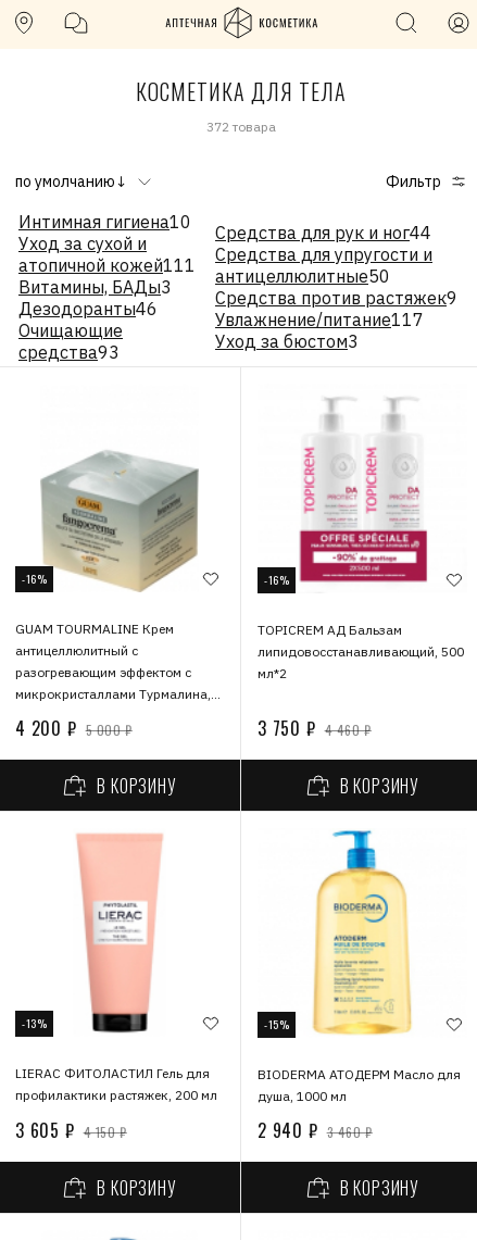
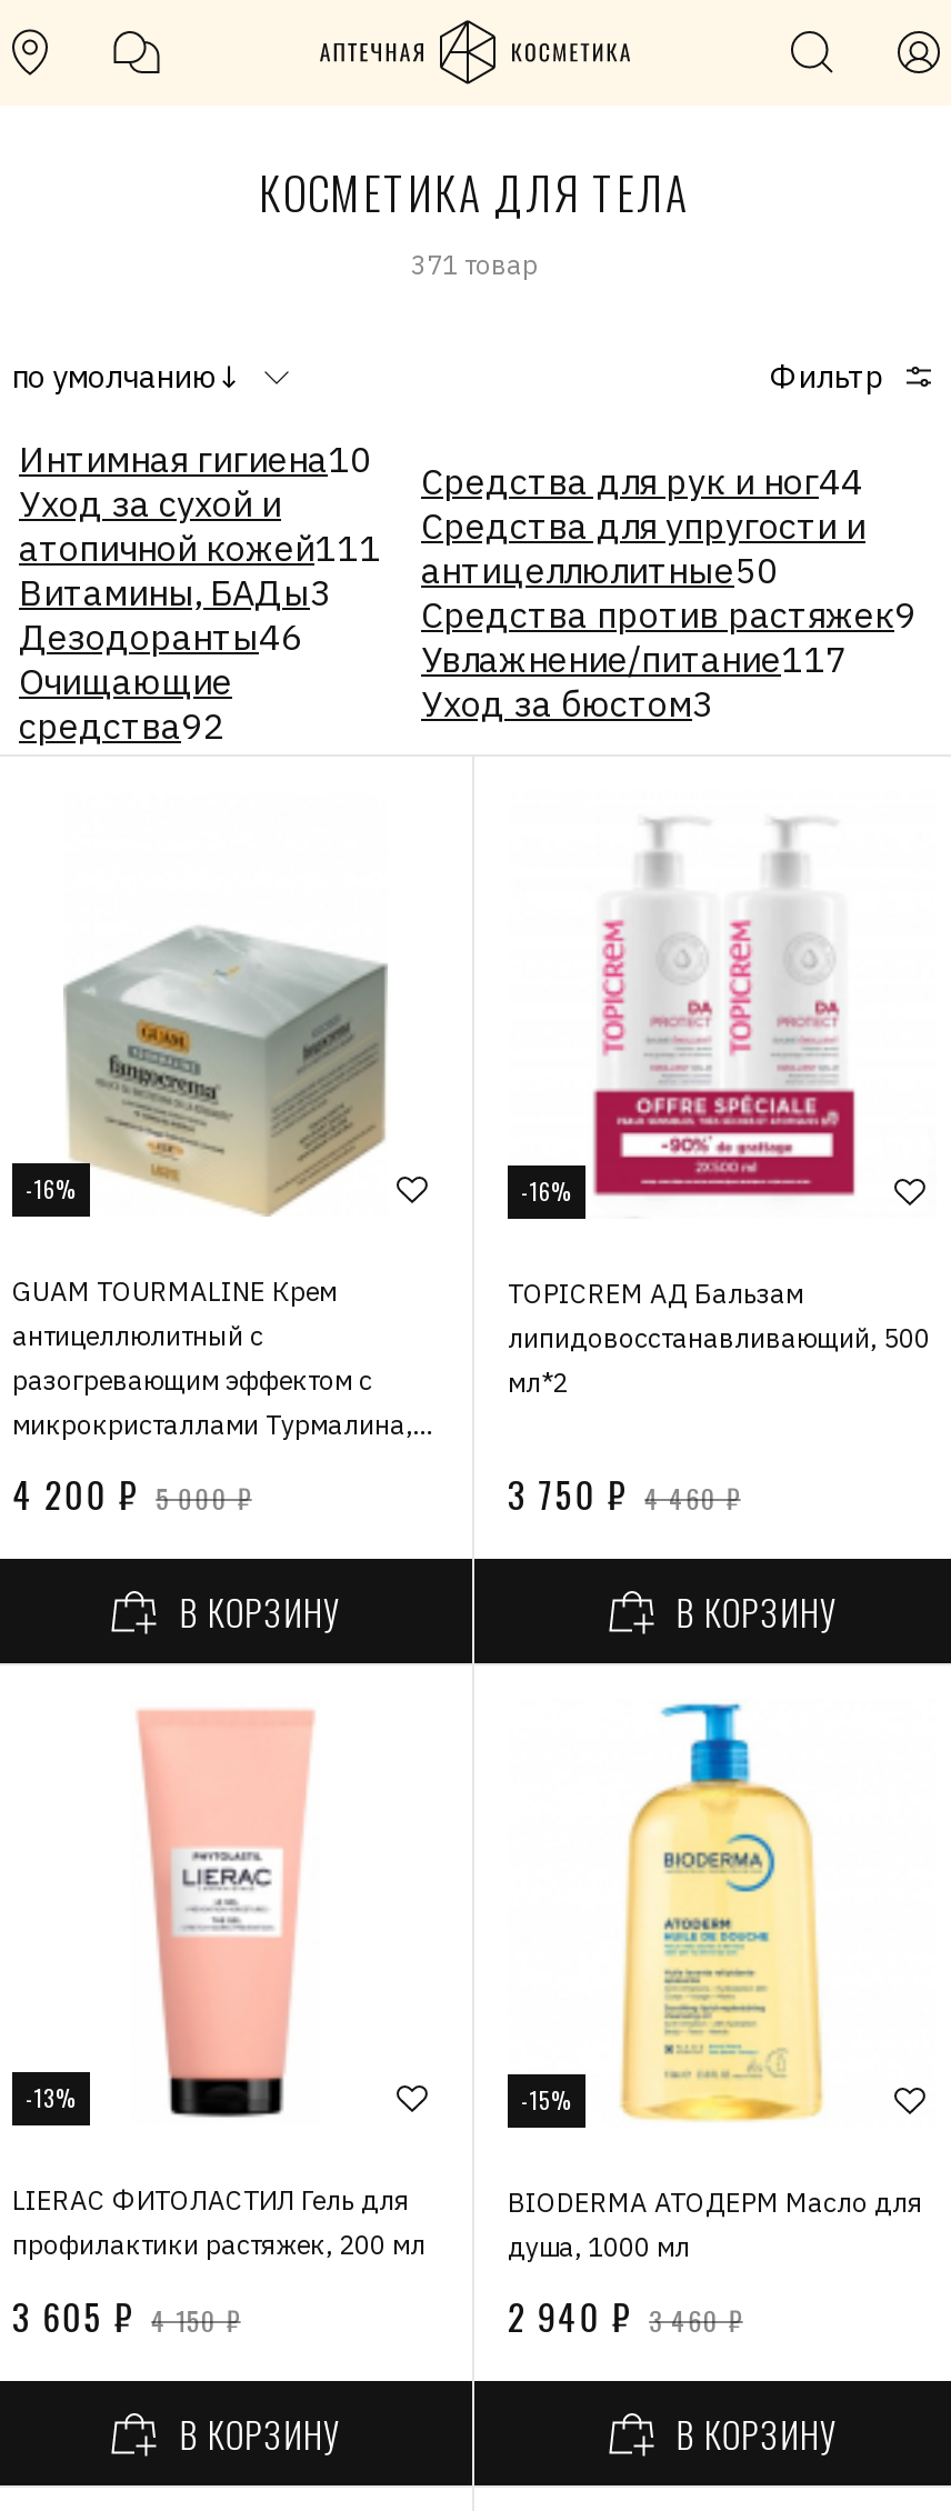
[206,118,276,135] 372 товара -> [411,248,538,281] 371 товар
[18,341,120,363] средства93 -> [19,703,226,748] средства92

